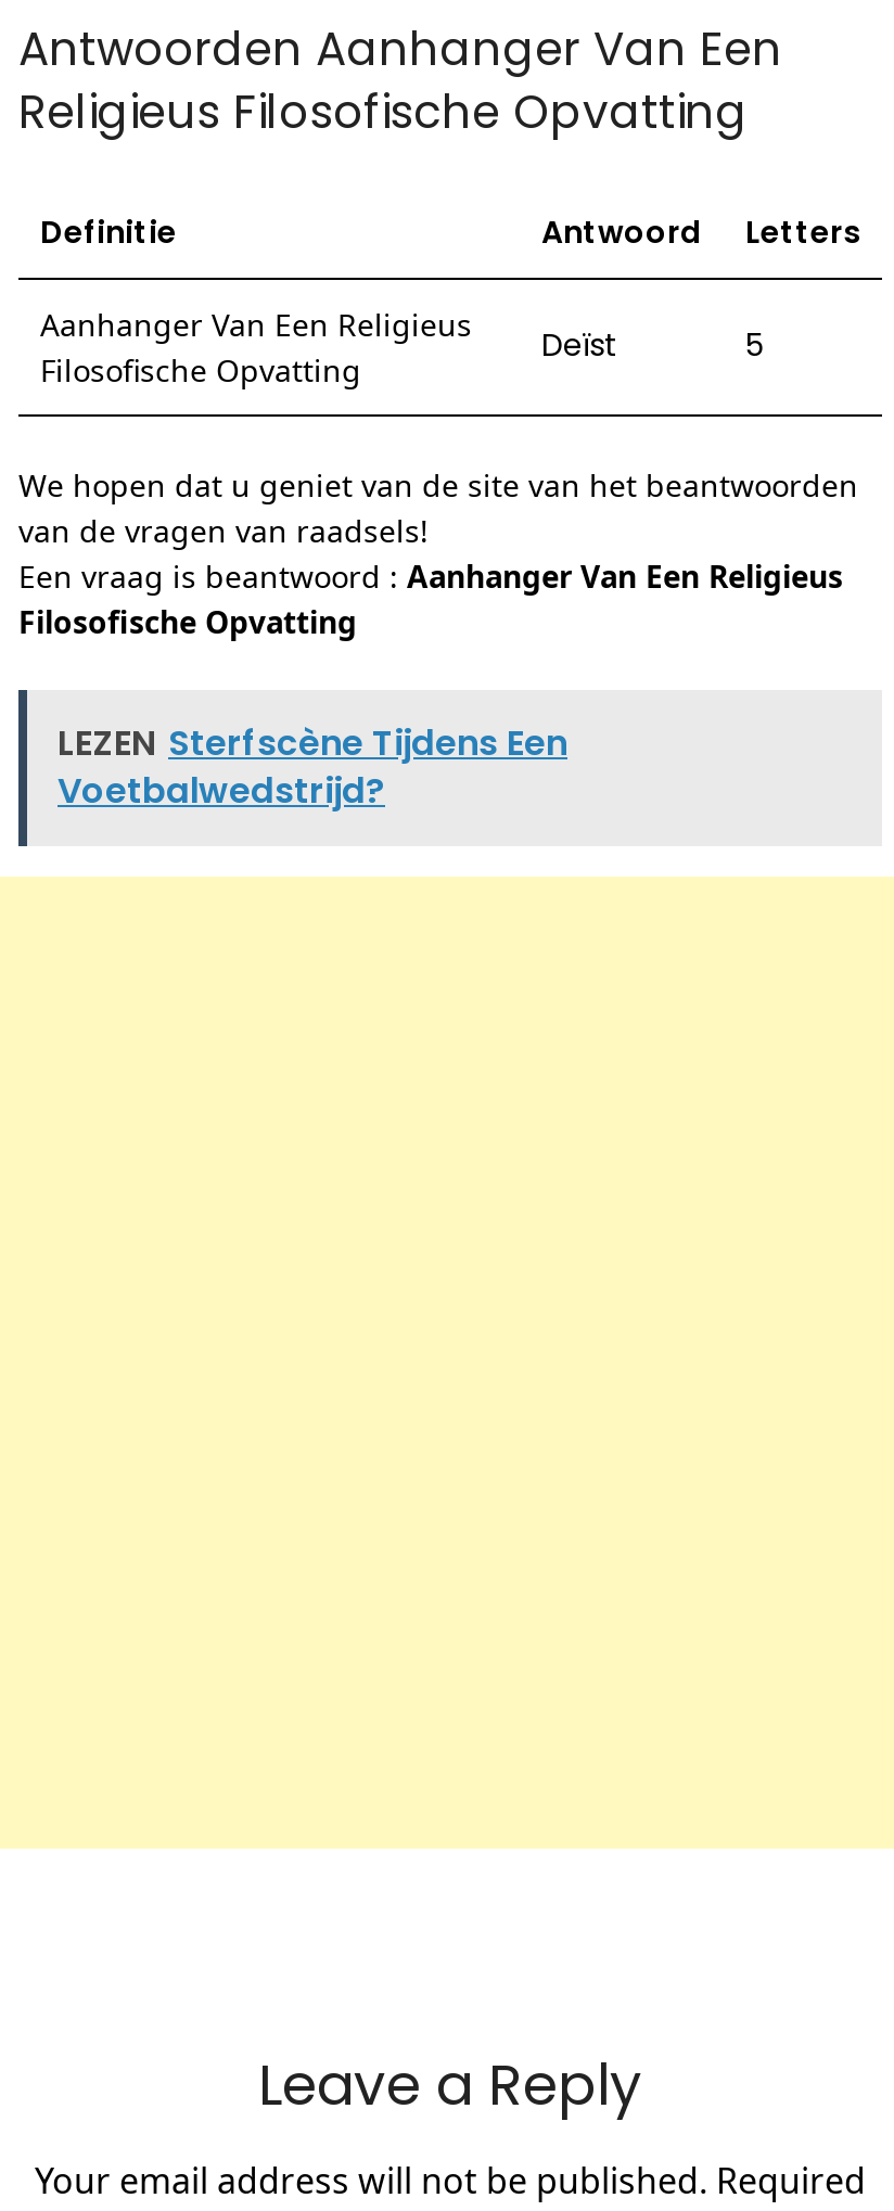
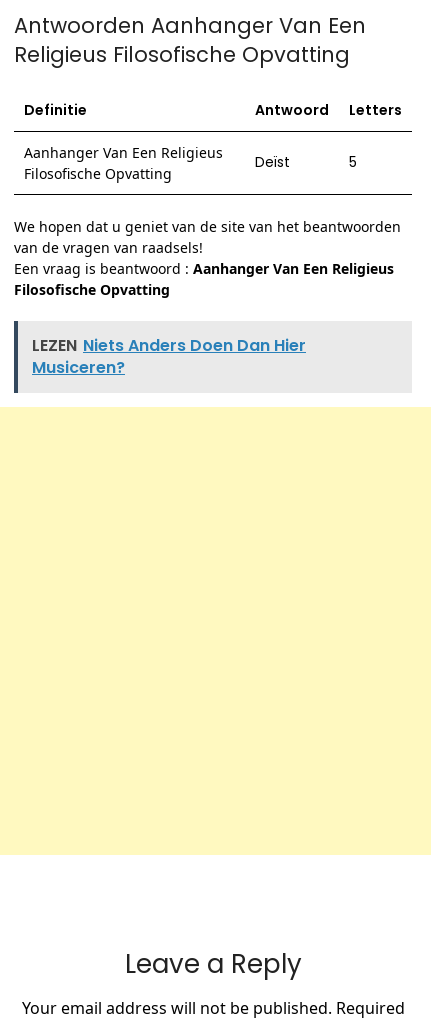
[58,718,567,816] LEZEN Sterfscène Tijdens Een | Voetbalwedstrijd? -> [32,334,306,379] LEZEN Niets Anders Doen Dan Hier | Musiceren?

